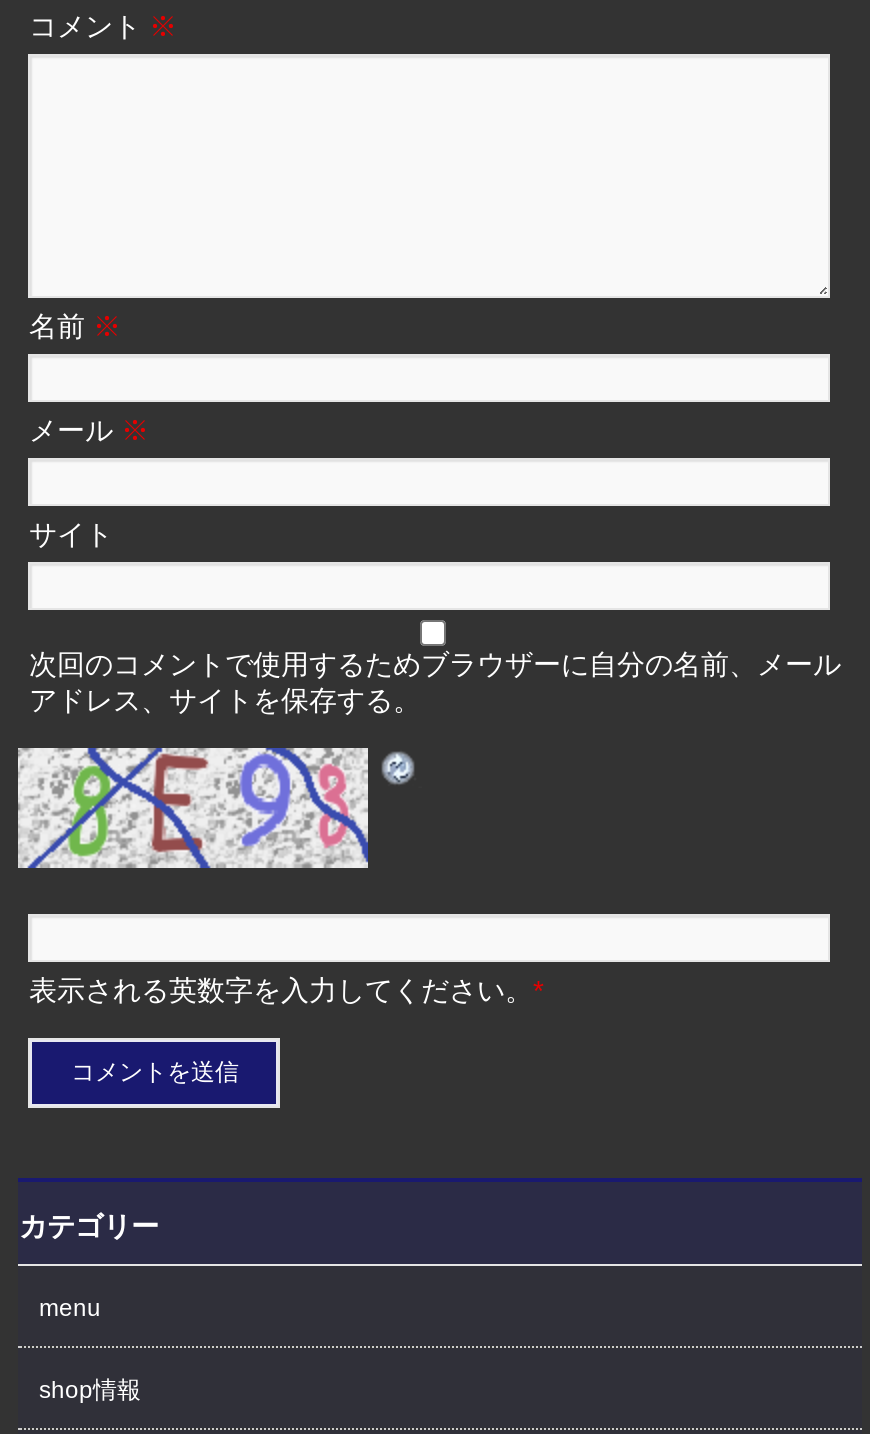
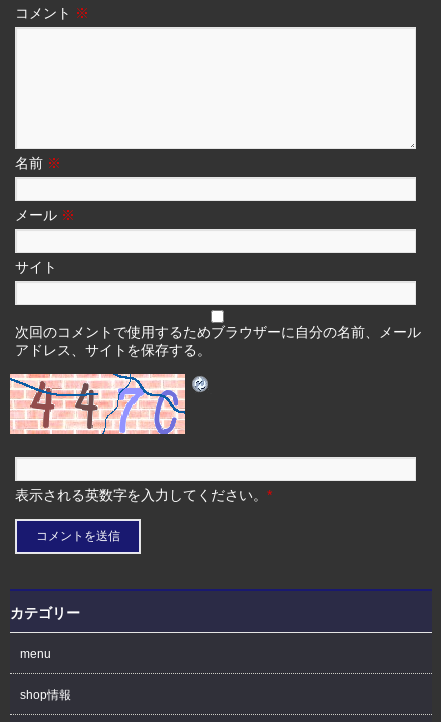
[18,746,370,870] [image] -> [9,373,186,435] [image]

